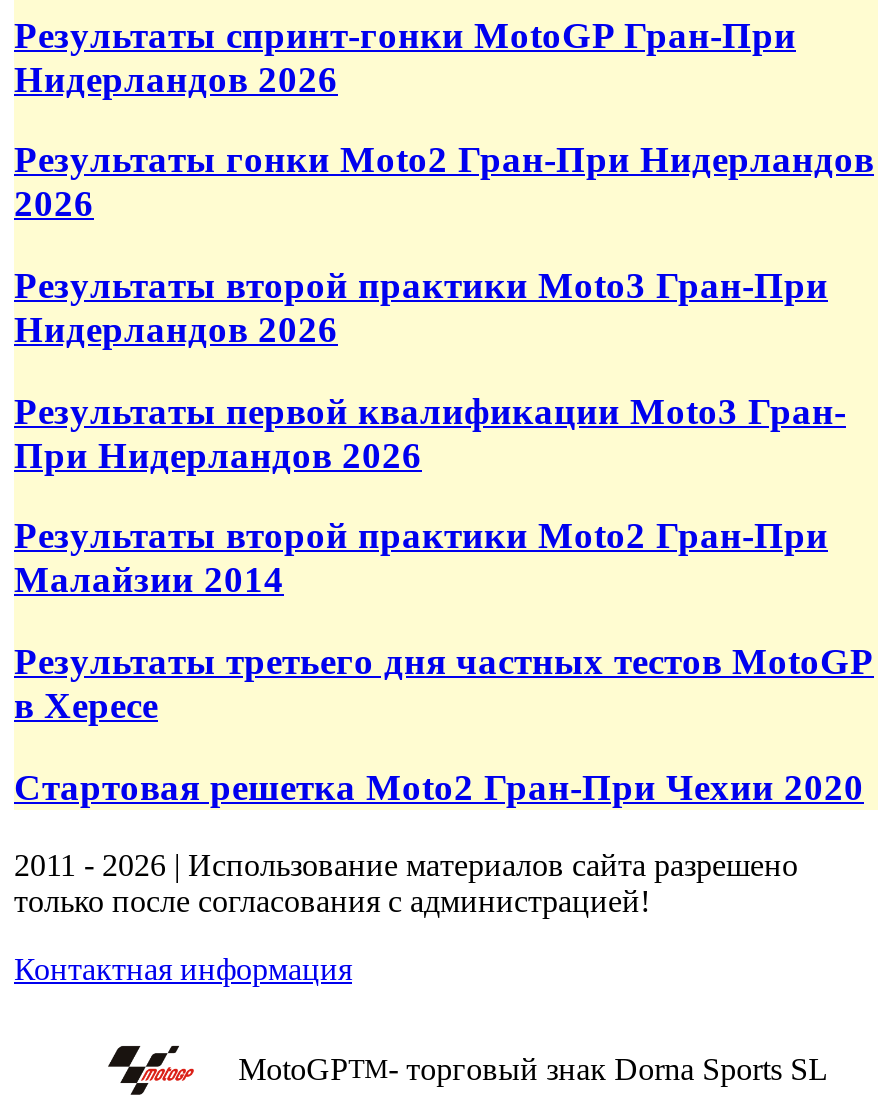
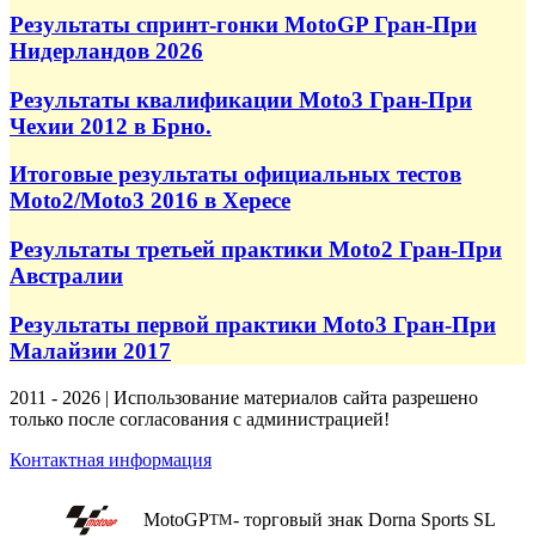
[14,139,874,808] Результаты гонки Moto2 Гран-При Нидерландов | 2026 | Результаты второй практики Moto3 Гран-При | Нидерландов 2026 | Результаты первой квалификации Moto3 Гран- | При Нидерландов 2026 | Результаты второй практики Moto2 Гран-При | Малайзии 2014 | Результаты третьего дня частных тестов MotoGP | в Хересе | Стартовая решетка Moto2 Гран-При Чехии 2020 -> [10,87,502,363] Результаты квалификации Moto3 Гран-При | Чехии 2012 в Брно. | Итоговые результаты официальных тестов | Moto2/Moto3 2016 в Хересе | Результаты третьей практики Moto2 Гран-При | Австралии | Результаты первой практики Moto3 Гран-При | Малайзии 2017

